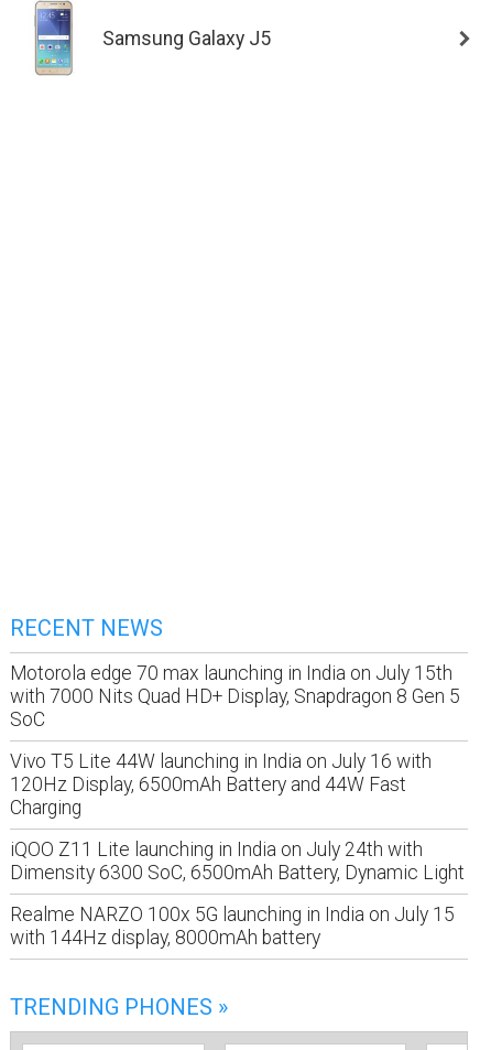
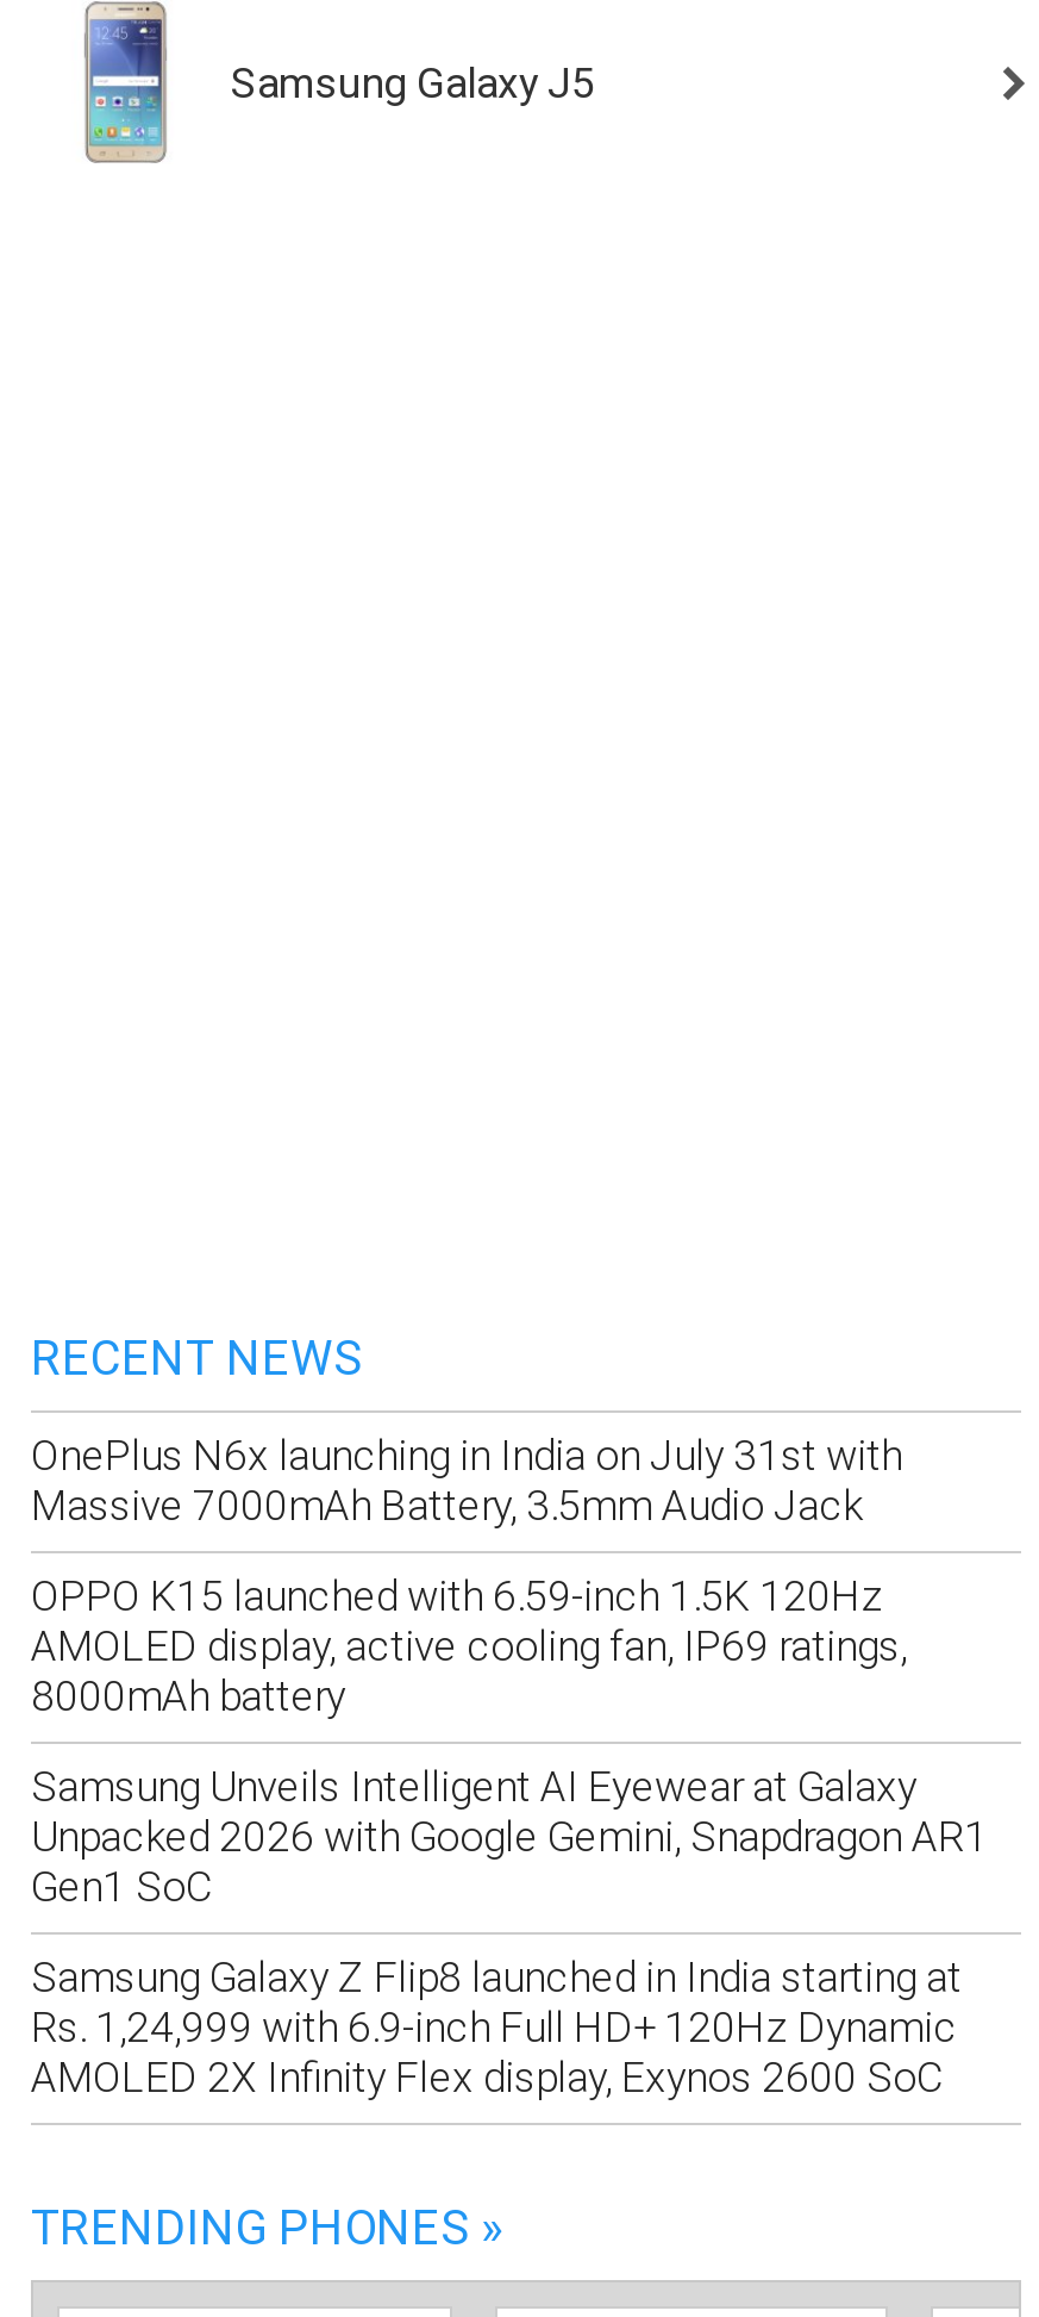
[10,662,460,731] Motorola edge 70 max launching in India on July 15th | with 7000 Nits Quad HD+ Display, Snapdragon 8 Gen 5 | SoC -> [31,1432,902,1530] OnePlus N6x launching in India on July 31st with | Massive 7000mAh Battery, 3.5mm Audio Jack
[10,751,432,819] Vivo T5 Lite 44W launching in India on July 16 with | 120Hz Display, 6500mAh Battery and 44W Fast | Charging -> [31,1573,907,1721] OPPO K15 launched with 6.59-inch 1.5K 120Hz | AMOLED display, active cooling fan, IP69 ratings, | 8000mAh battery
[10,839,465,884] iQOO Z11 Lite launching in India on July 24th with | Dimensity 6300 SoC, 6500mAh Battery, Dynamic Light -> [31,1764,988,1911] Samsung Unveils Intelligent AI Eyewear at Galaxy | Unpacked 2026 with Google Gemini, Snapdragon AR1 | Gen1 SoC
[10,904,455,949] Realme NARZO 100x 5G launching in India on July 15 | with 144Hz display, 8000mAh battery -> [31,1954,962,2102] Samsung Galaxy Z Flip8 launched in India starting at | Rs. 1,24,999 with 6.9-inch Full HD+ 120Hz Dynamic | AMOLED 2X Infinity Flex display, Exynos 2600 SoC

